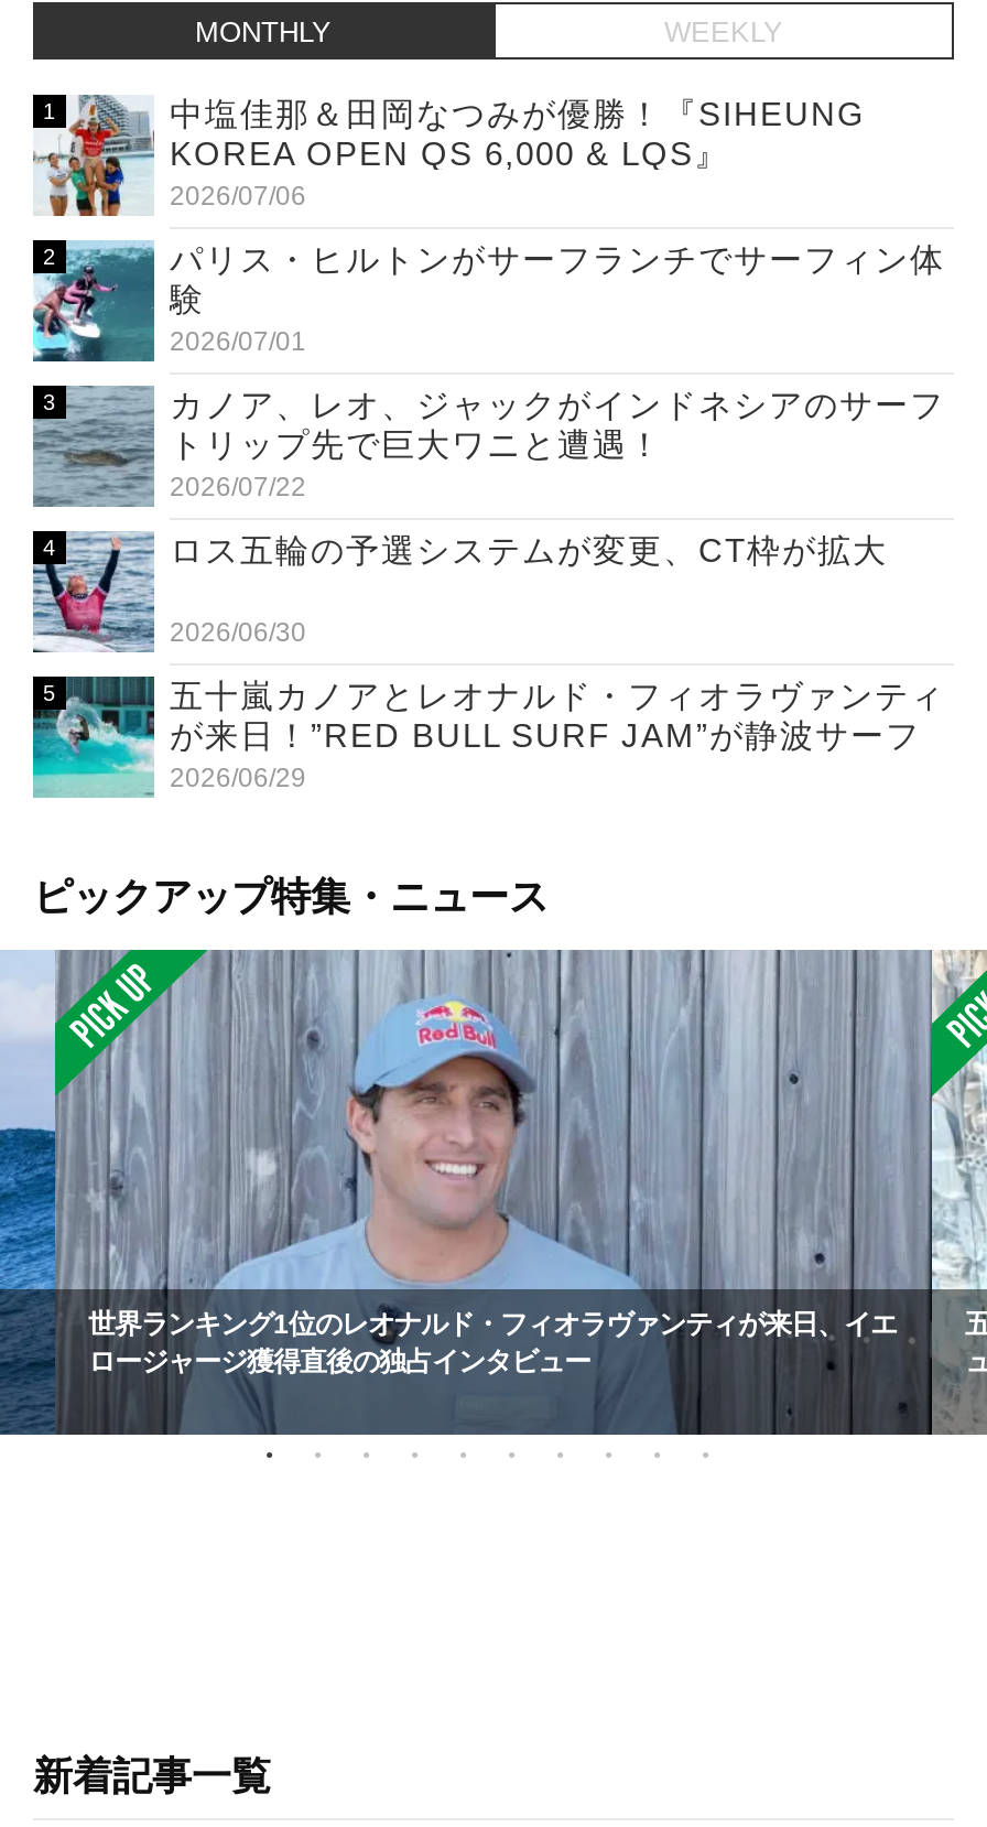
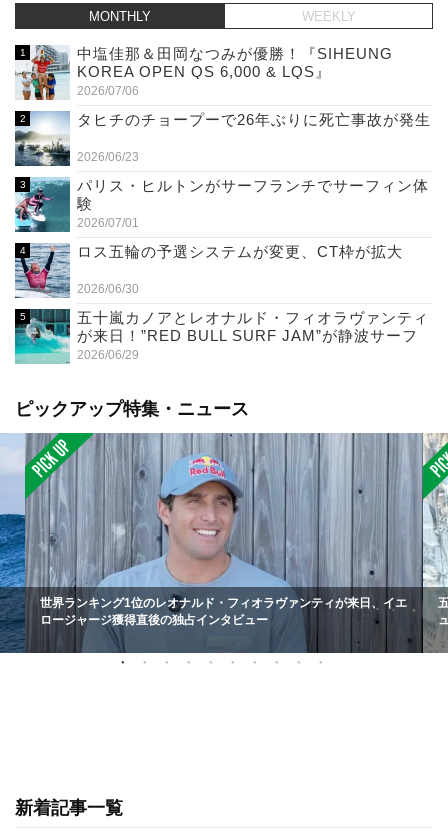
none -> [14,111,431,166] [image] | タヒチのチョープーで26年ぶりに死亡事故が発生 | 2026/06/23
moved [29,238,945,366] -> [13,176,429,234]: [image] | パリス・ヒルトンがサーフランチでサーフィン体 | 験 | 2026/07/01
[33,386,945,507] [image] | カノア、レオ、ジャックがインドネシアのサーフ | トリップ先で巨大ワニと遭遇！ | 2026/07/22 -> none

